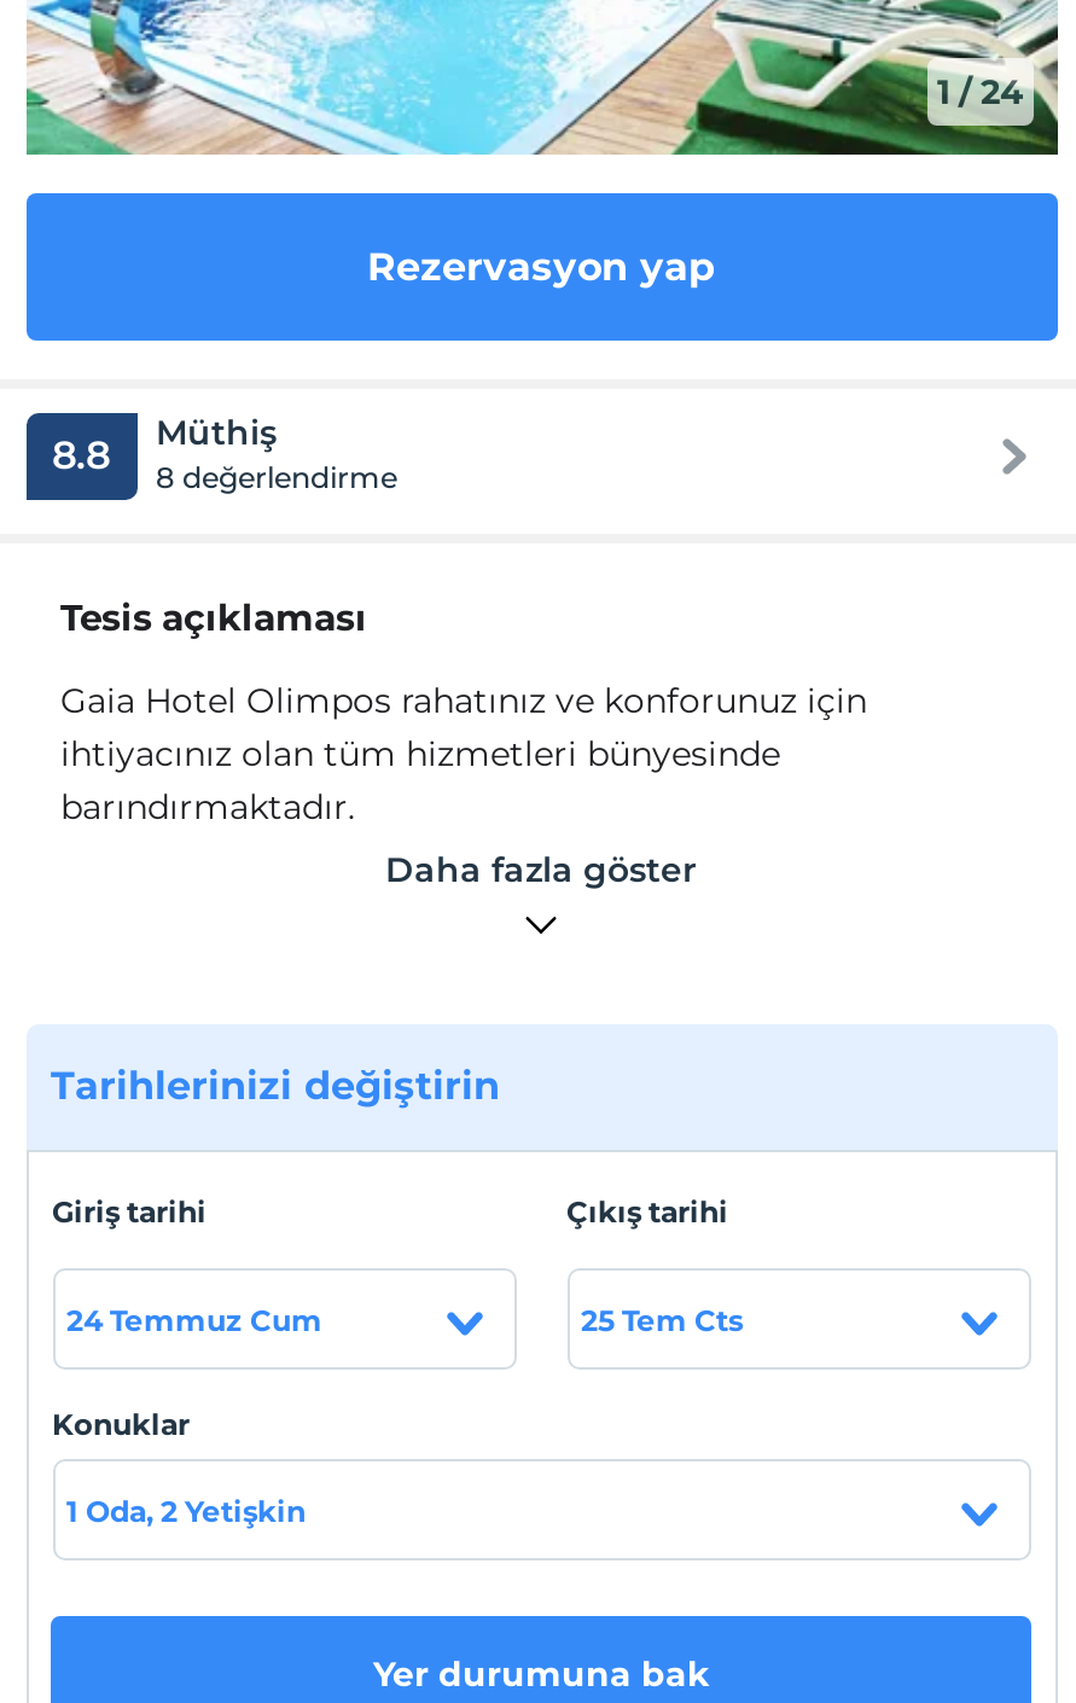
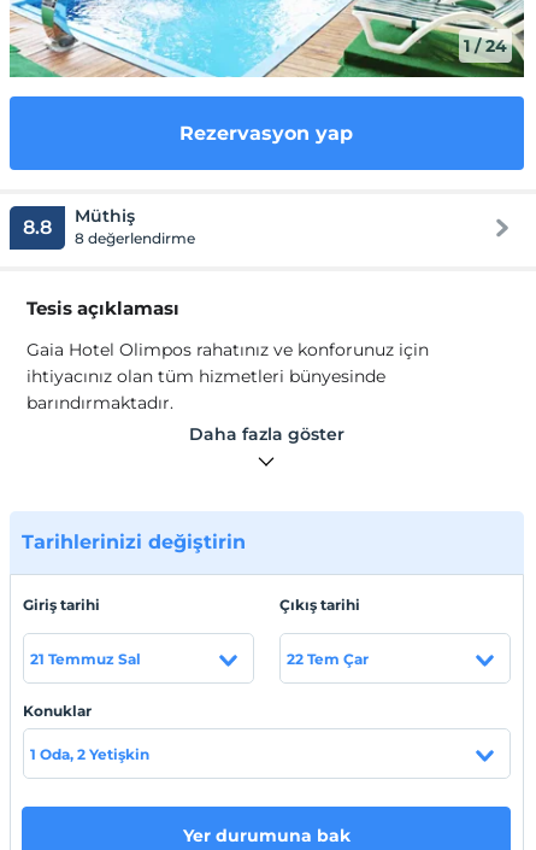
[66,1301,322,1337] 24 Temmuz Cum -> [30,649,140,667] 21 Temmuz Sal
[581,1301,743,1337] 25 Tem Cts -> [286,649,368,667] 22 Tem Çar

